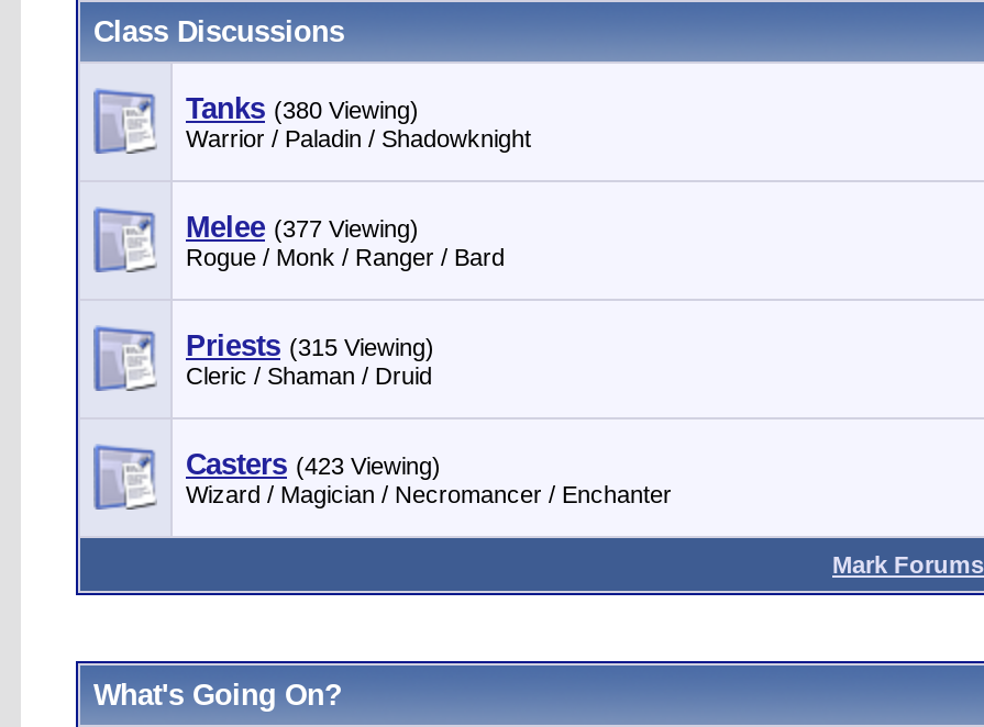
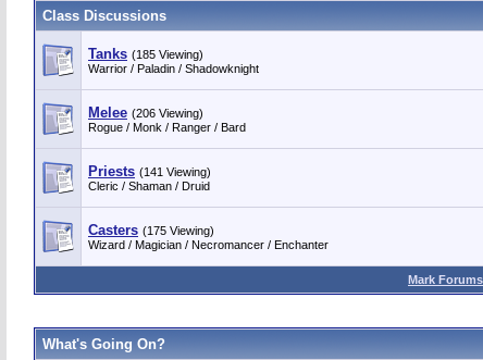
[186,92,419,125] Tanks (380 Viewing) -> [88,46,203,62] Tanks (185 Viewing)
[186,211,419,244] Melee (377 Viewing) -> [88,104,203,121] Melee (206 Viewing)
[186,329,434,362] Priests (315 Viewing) -> [88,163,211,179] Priests (141 Viewing)
[186,448,441,481] Casters (423 Viewing) -> [88,222,214,238] Casters (175 Viewing)

